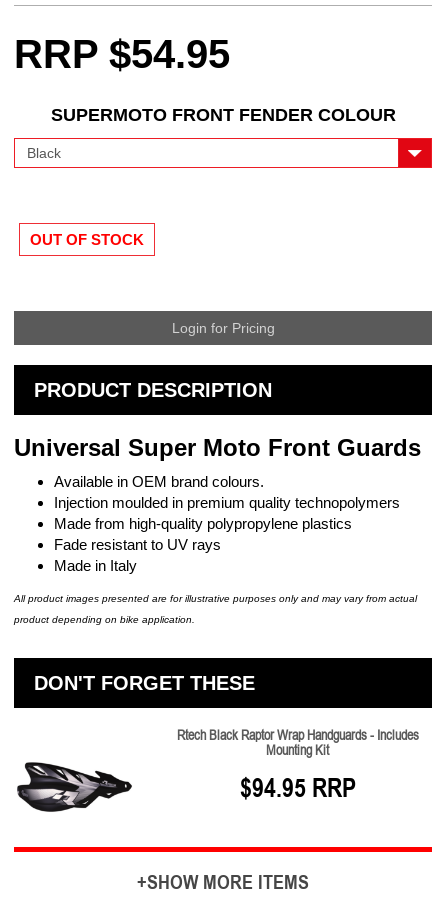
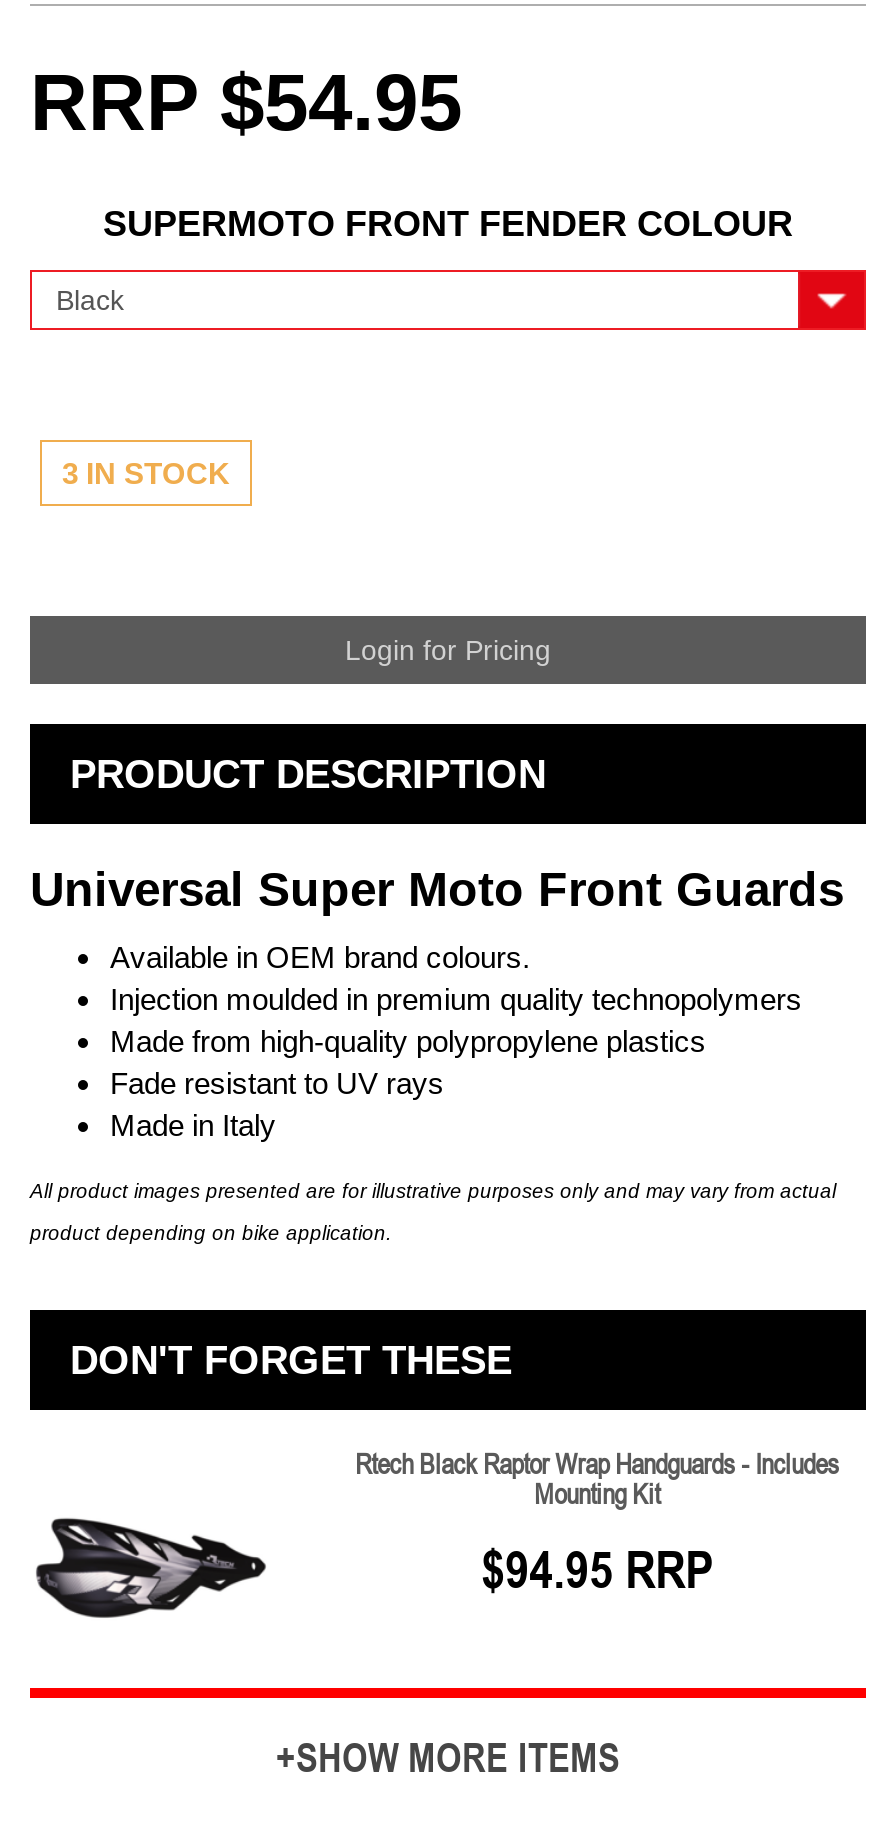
[30,231,144,248] OUT OF STOCK -> [62,456,230,490] 3 IN STOCK

